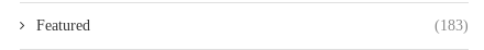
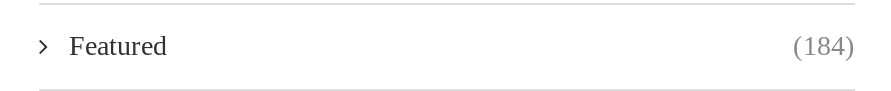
[435,17,469,33] (183) -> [793,30,855,60] (184)

